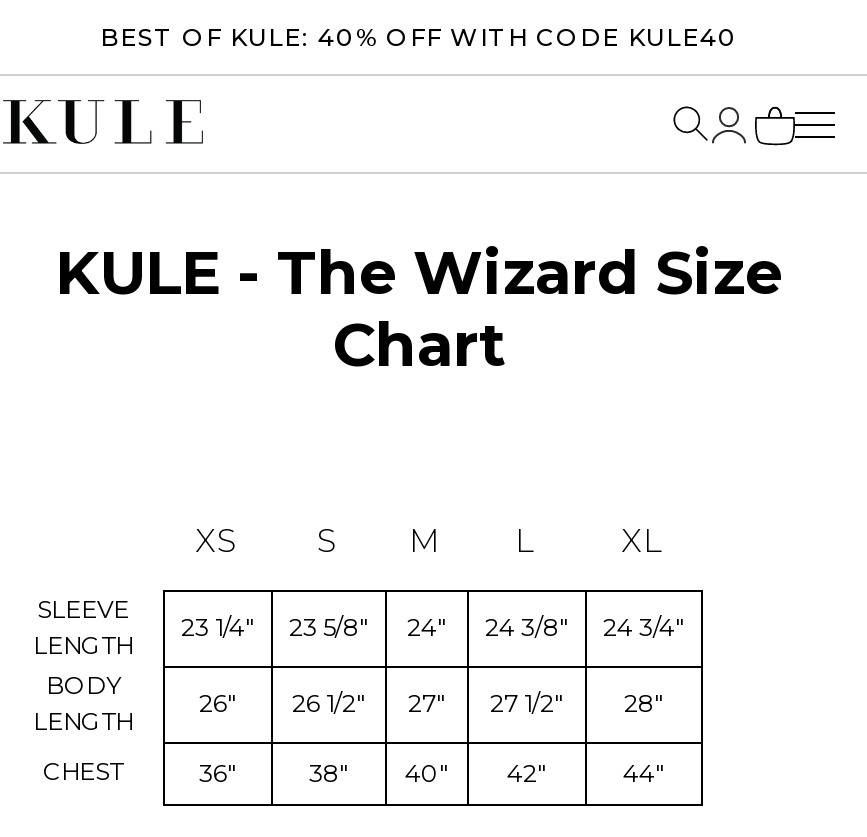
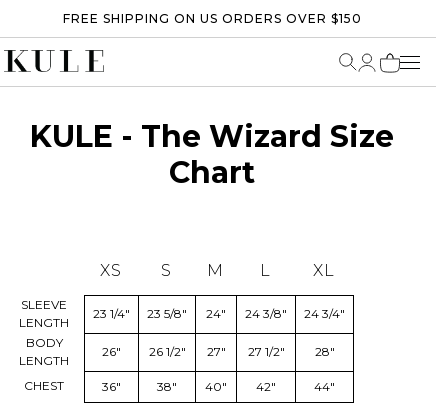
[100,22,738,52] BEST OF KULE: 40% OFF WITH CODE KULE40 -> [62,11,361,26] FREE SHIPPING ON US ORDERS OVER $150

